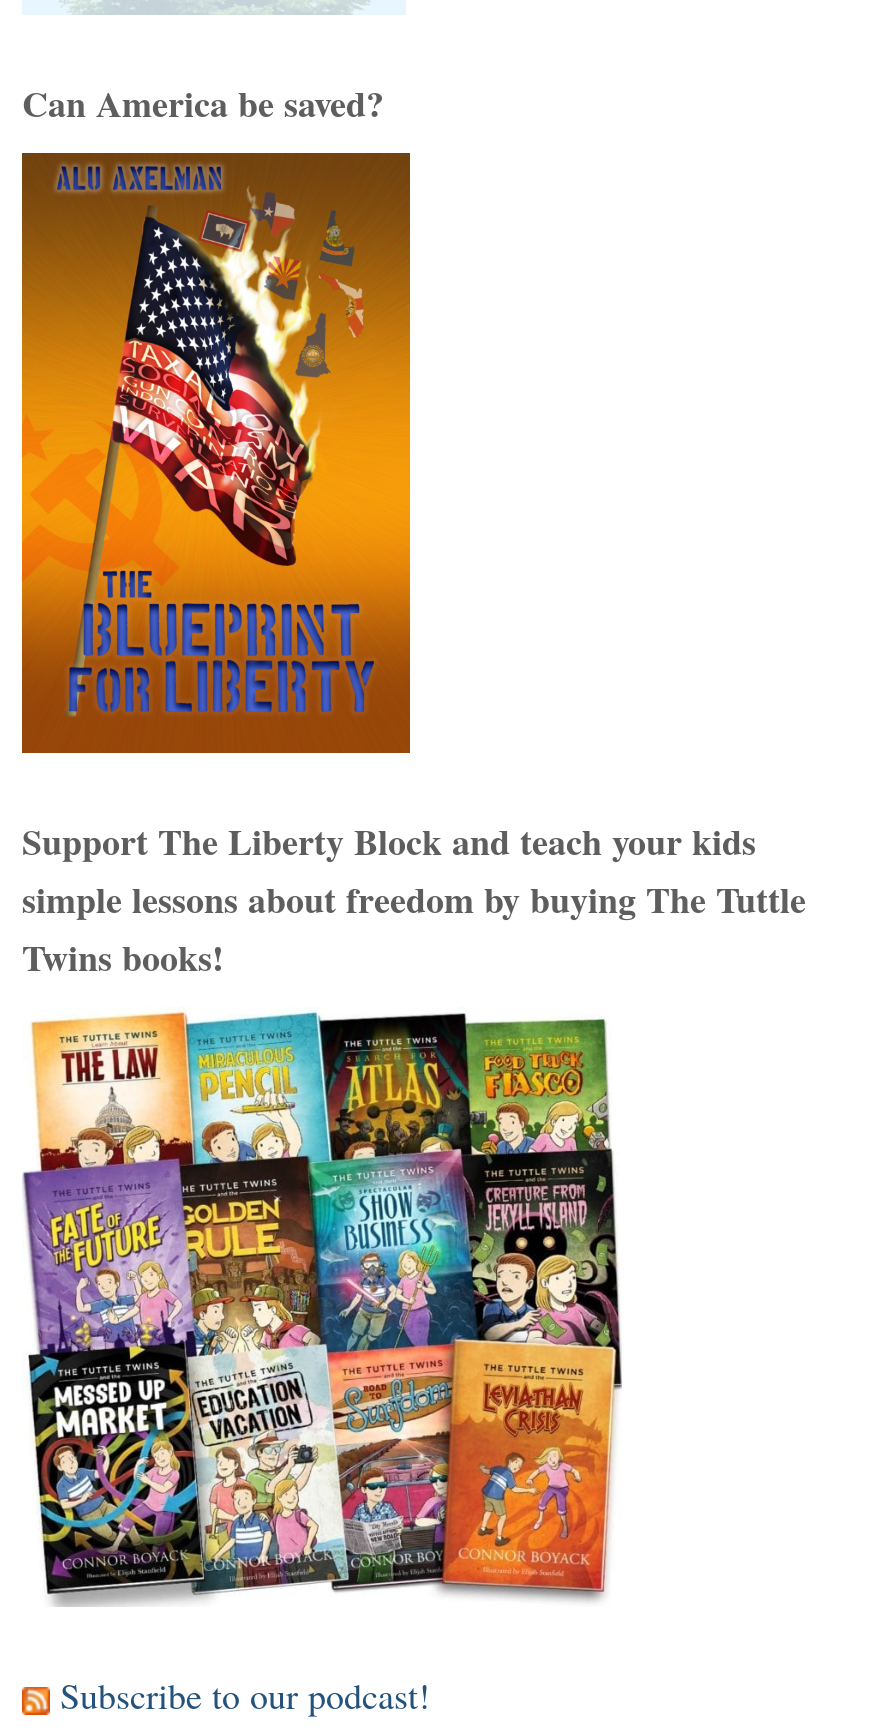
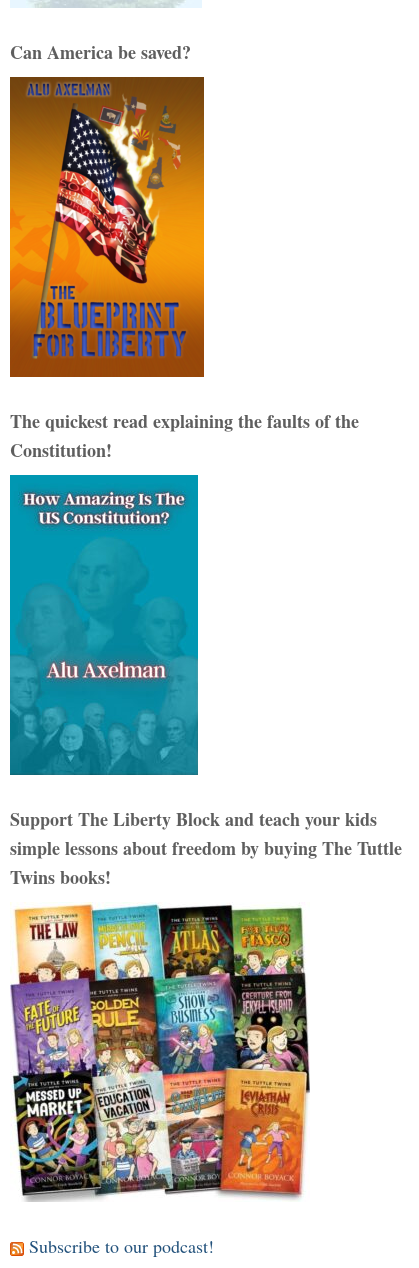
none -> [9,474,204,776] [image]
none -> [10,408,359,463] The quickest read explaining the faults of the | Constitution!

